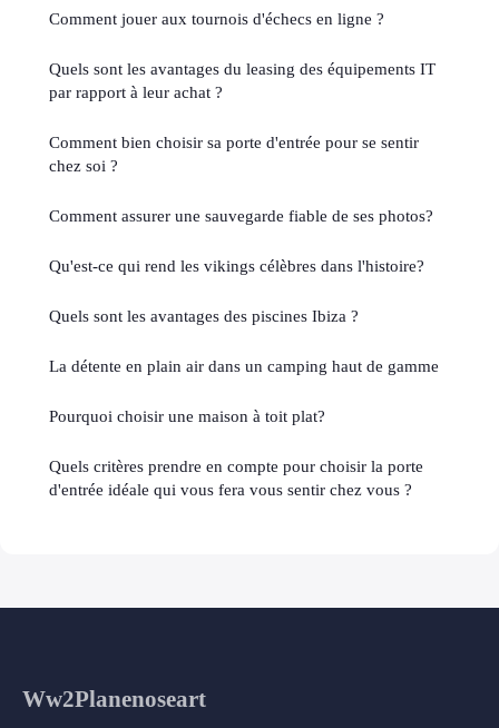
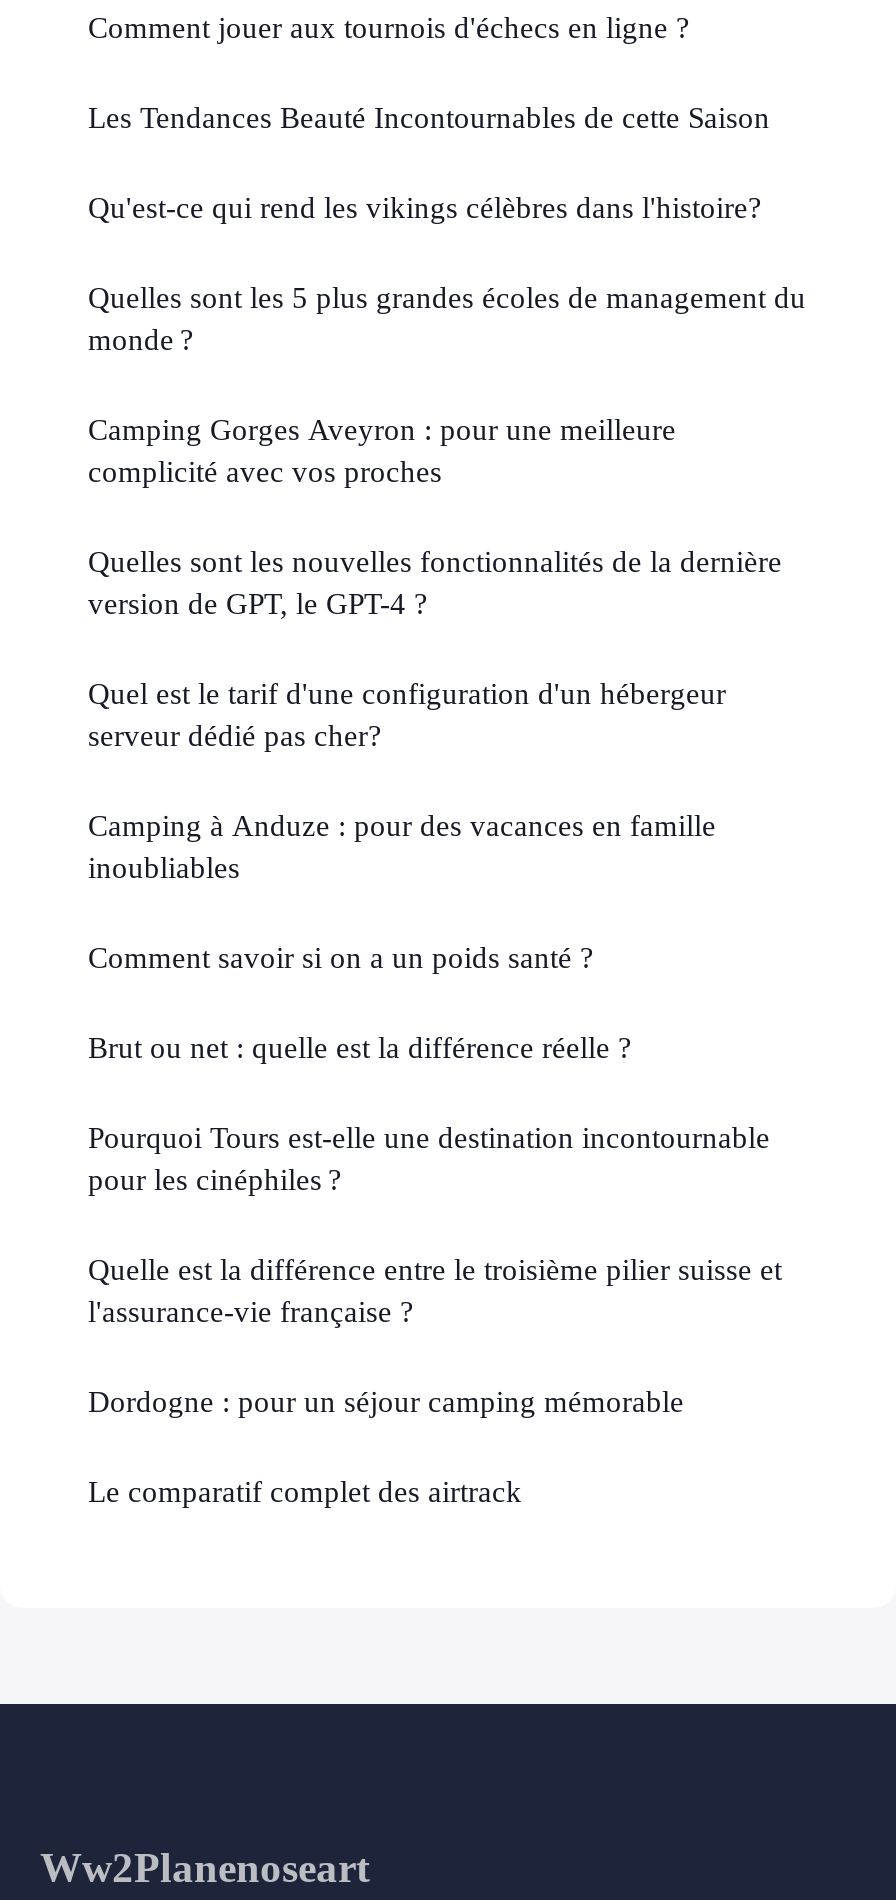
[49,59,436,225] Quels sont les avantages du leasing des équipements IT | par rapport à leur achat ? | Comment bien choisir sa porte d'entrée pour se sentir | chez soi ? | Comment assurer une sauvegarde fiable de ses photos? -> [88,99,770,133] Les Tendances Beauté Incontournables de cette Saison
moved [49,256,424,275] -> [88,189,762,223]: Qu'est-ce qui rend les vikings célèbres dans l'histoire?
[49,306,439,499] Quels sont les avantages des piscines Ibiza ? | La détente en plain air dans un camping haut de gamme | Pourquoi choisir une maison à toit plat? | Quels critères prendre en compte pour choisir la porte | d'entrée idéale qui vous fera vous sentir chez vous ? -> [88,279,806,1507] Quelles sont les 5 plus grandes écoles de management du | monde ? | Camping Gorges Aveyron : pour une meilleure | complicité avec vos proches | Quelles sont les nouvelles fonctionnalités de la dernière | version de GPT, le GPT-4 ? | Quel est le tarif d'une configuration d'un hébergeur | serveur dédié pas cher? | Camping à Anduze : pour des vacances en famille | inoubliables | Comment savoir si on a un poids santé ? | Brut ou net : quelle est la différence réelle ? | Pourquoi Tours est-elle une destination incontournable | pour les cinéphiles ? | Quelle est la différence entre le troisième pilier suisse et | l'assurance-vie française ? | Dordogne : pour un séjour camping mémorable | Le comparatif complet des airtrack

